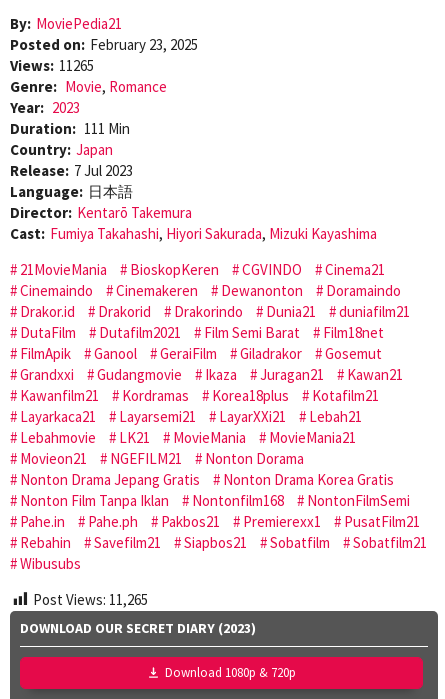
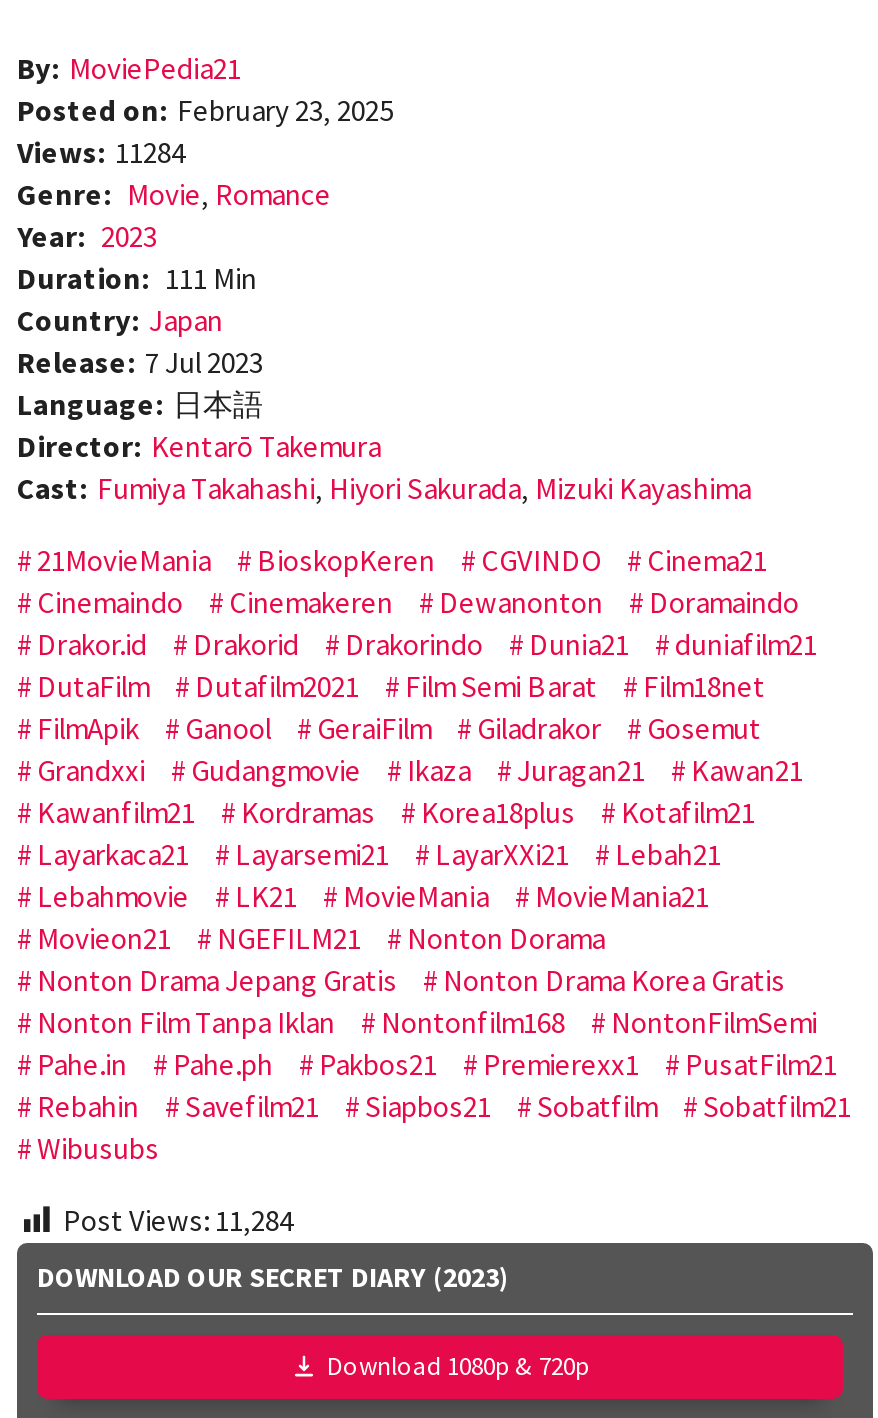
[10,56,94,75] Views: 11265 -> [17,133,185,171] Views: 11284
[33,590,148,609] Post Views: 11,265 -> [63,1201,293,1239] Post Views: 11,284

